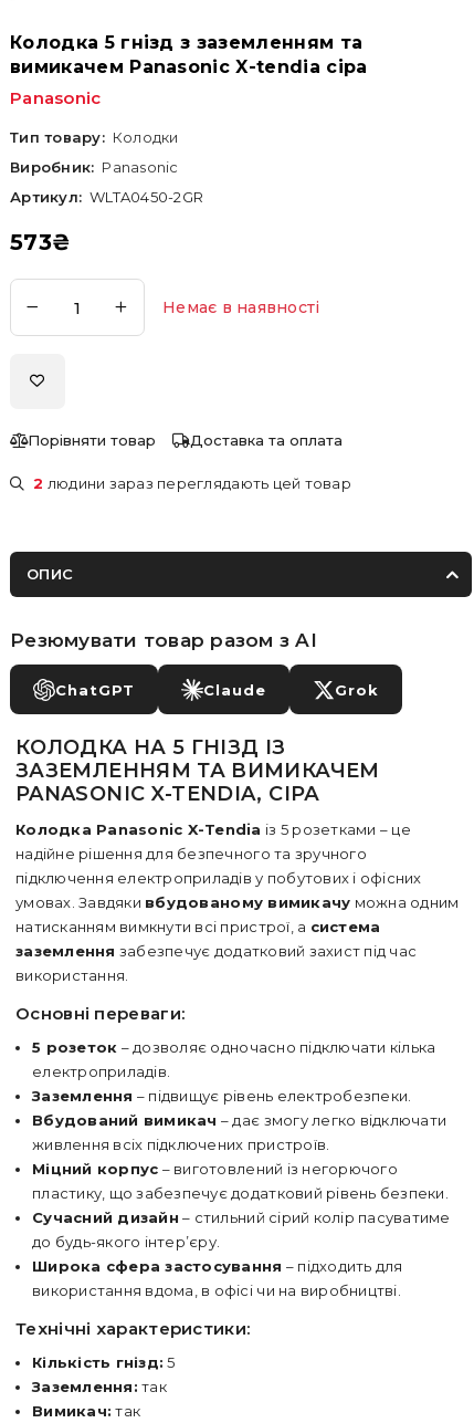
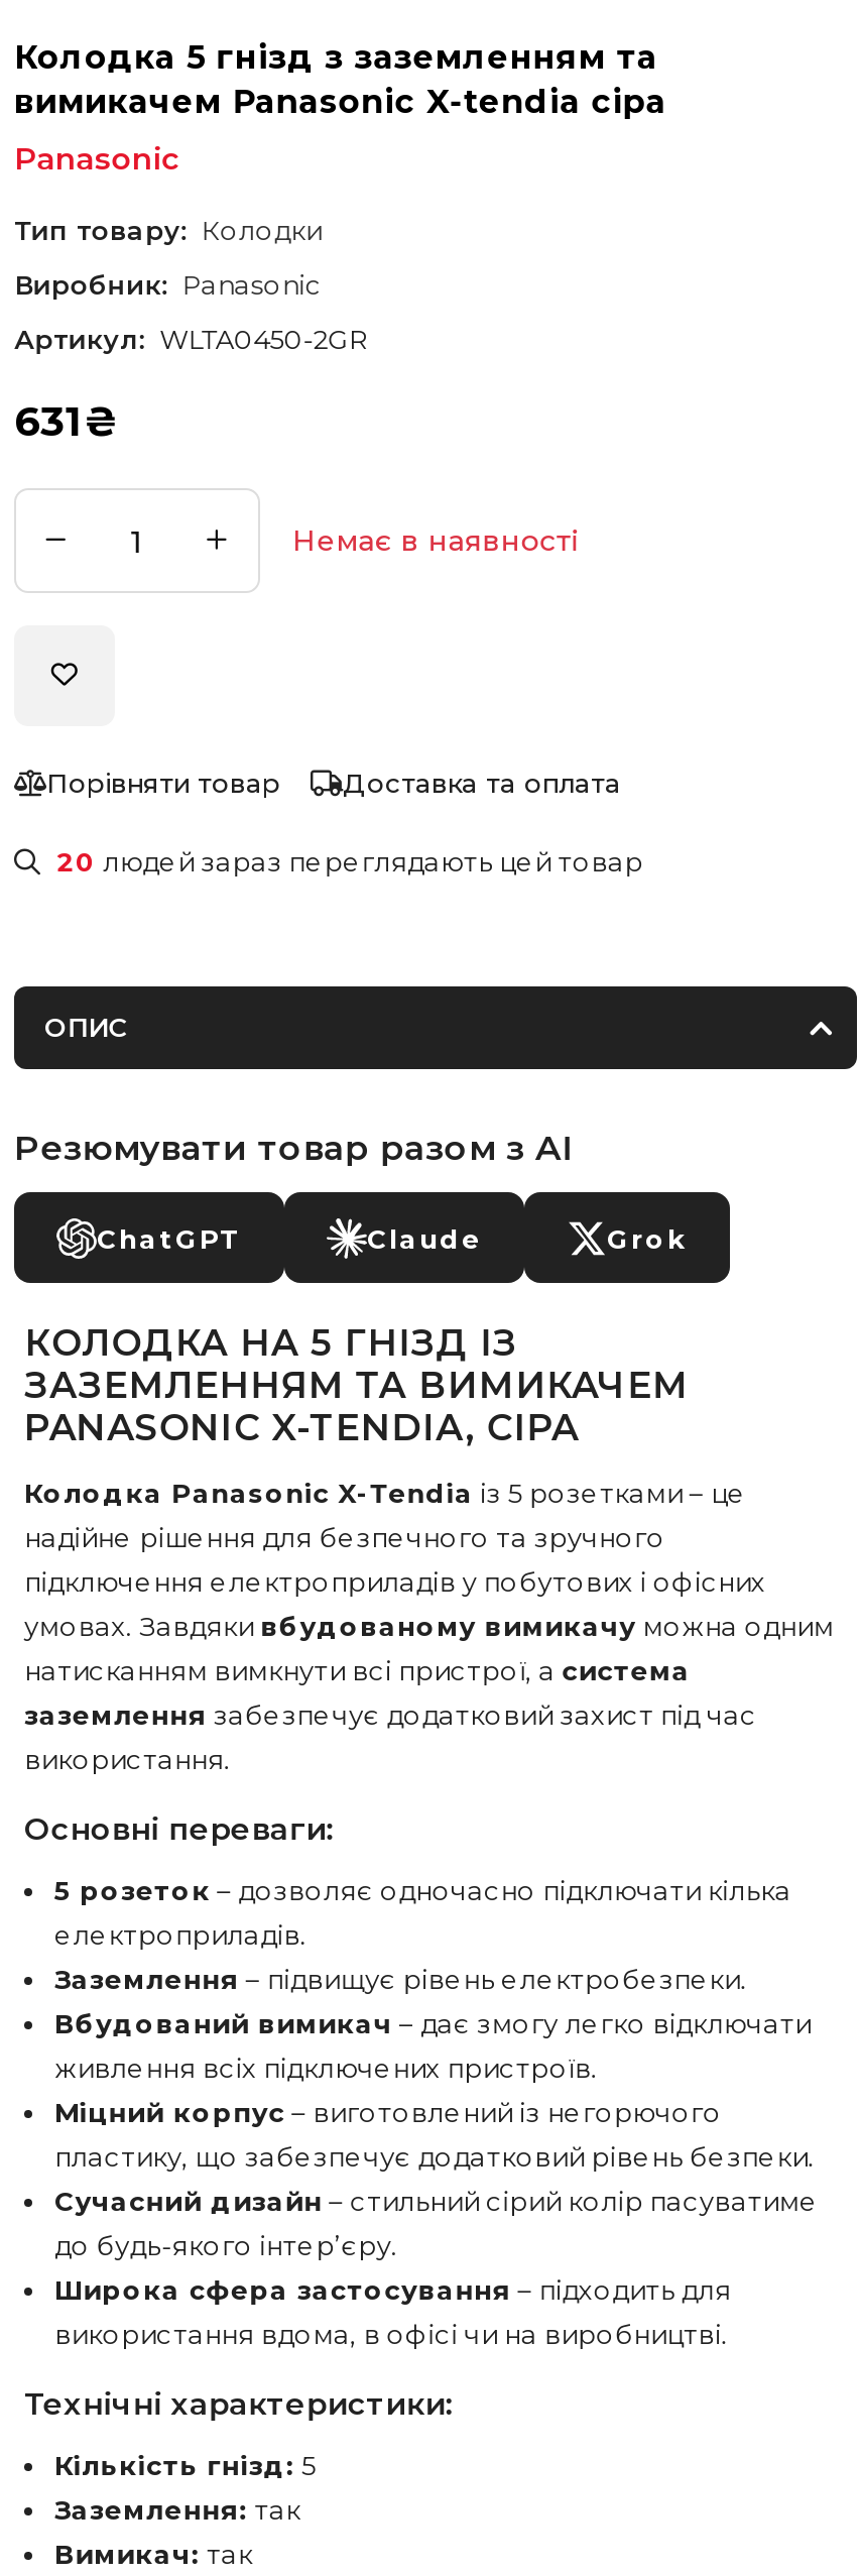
[10,229,71,255] 573 ₴ -> [14,397,119,446] 631 ₴
[33,474,351,492] 2 людини зараз переглядають цей товар -> [57,845,643,877] 20 людей зараз переглядають цей товар

